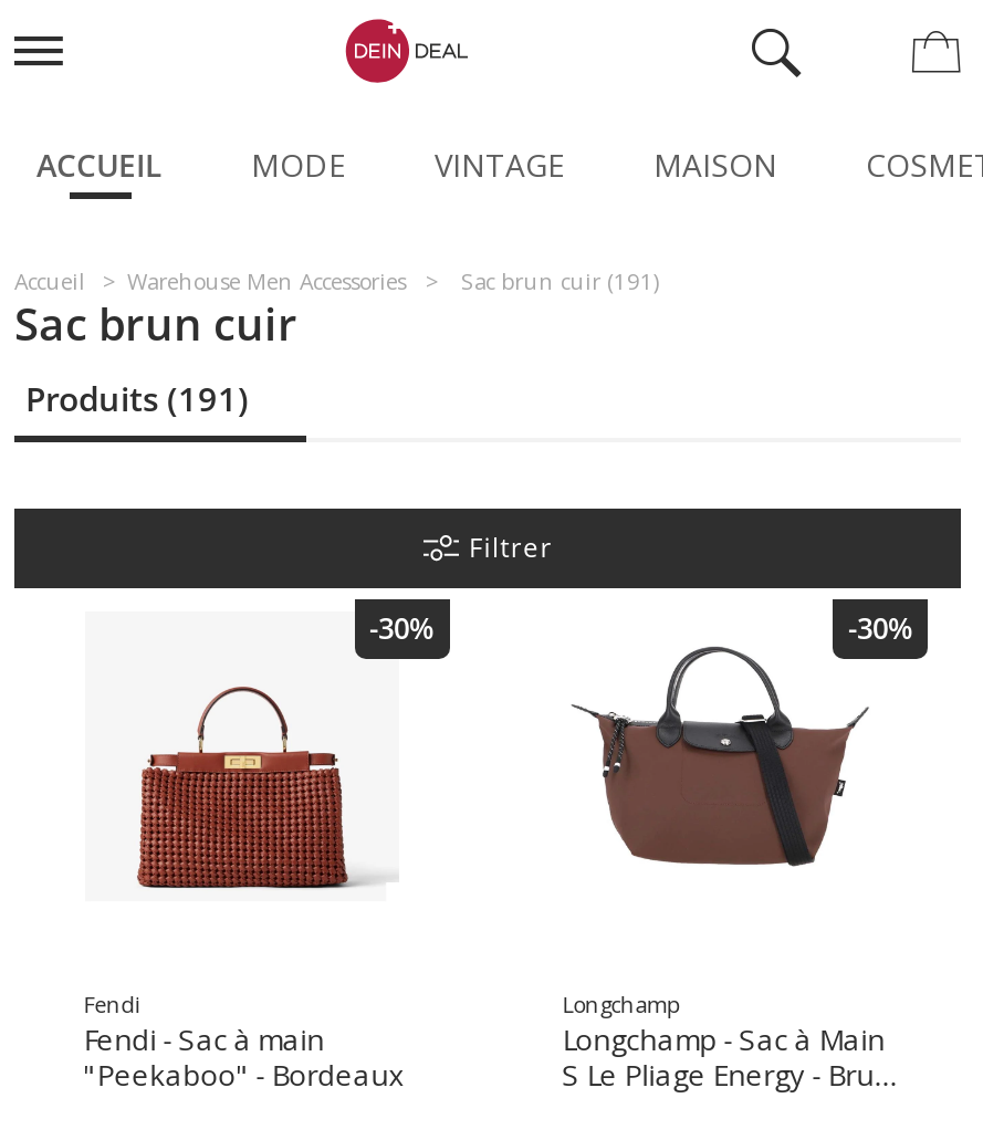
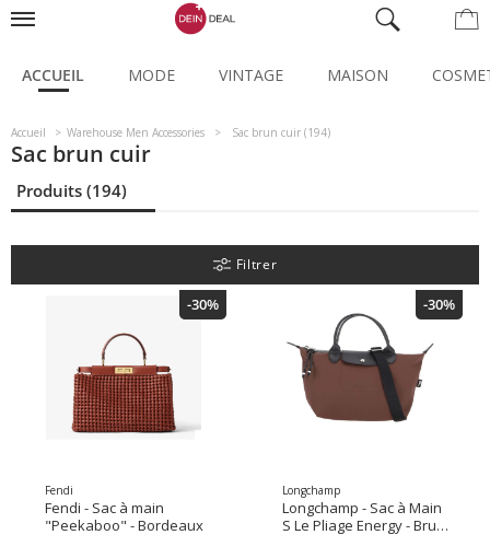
[14,265,660,296] Accueil Warehouse Men Accessories Sac brun cuir (191) -> [11,125,330,140] Accueil Warehouse Men Accessories Sac brun cuir (194)
[25,376,249,420] Produits (191) -> [16,179,127,201] Produits (194)

